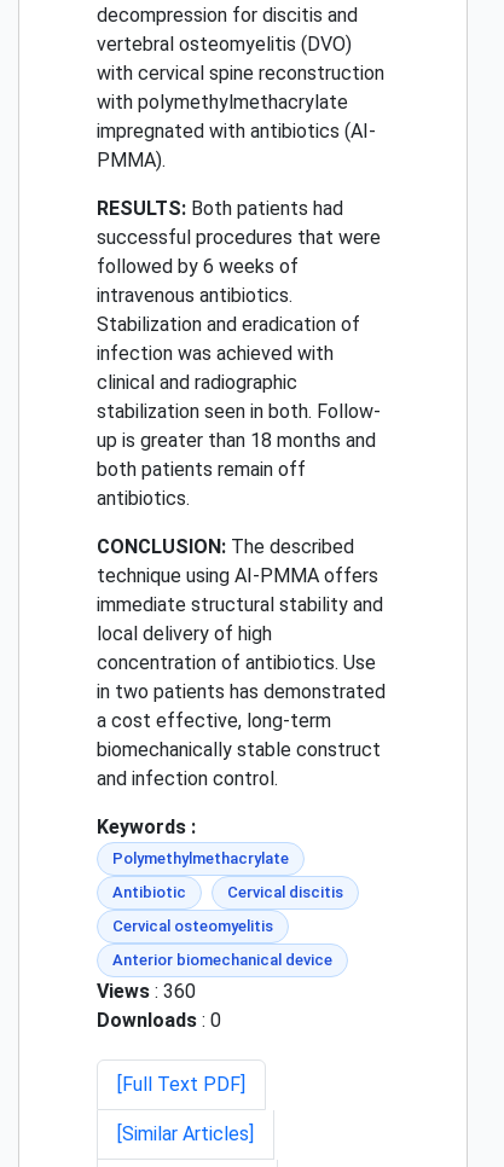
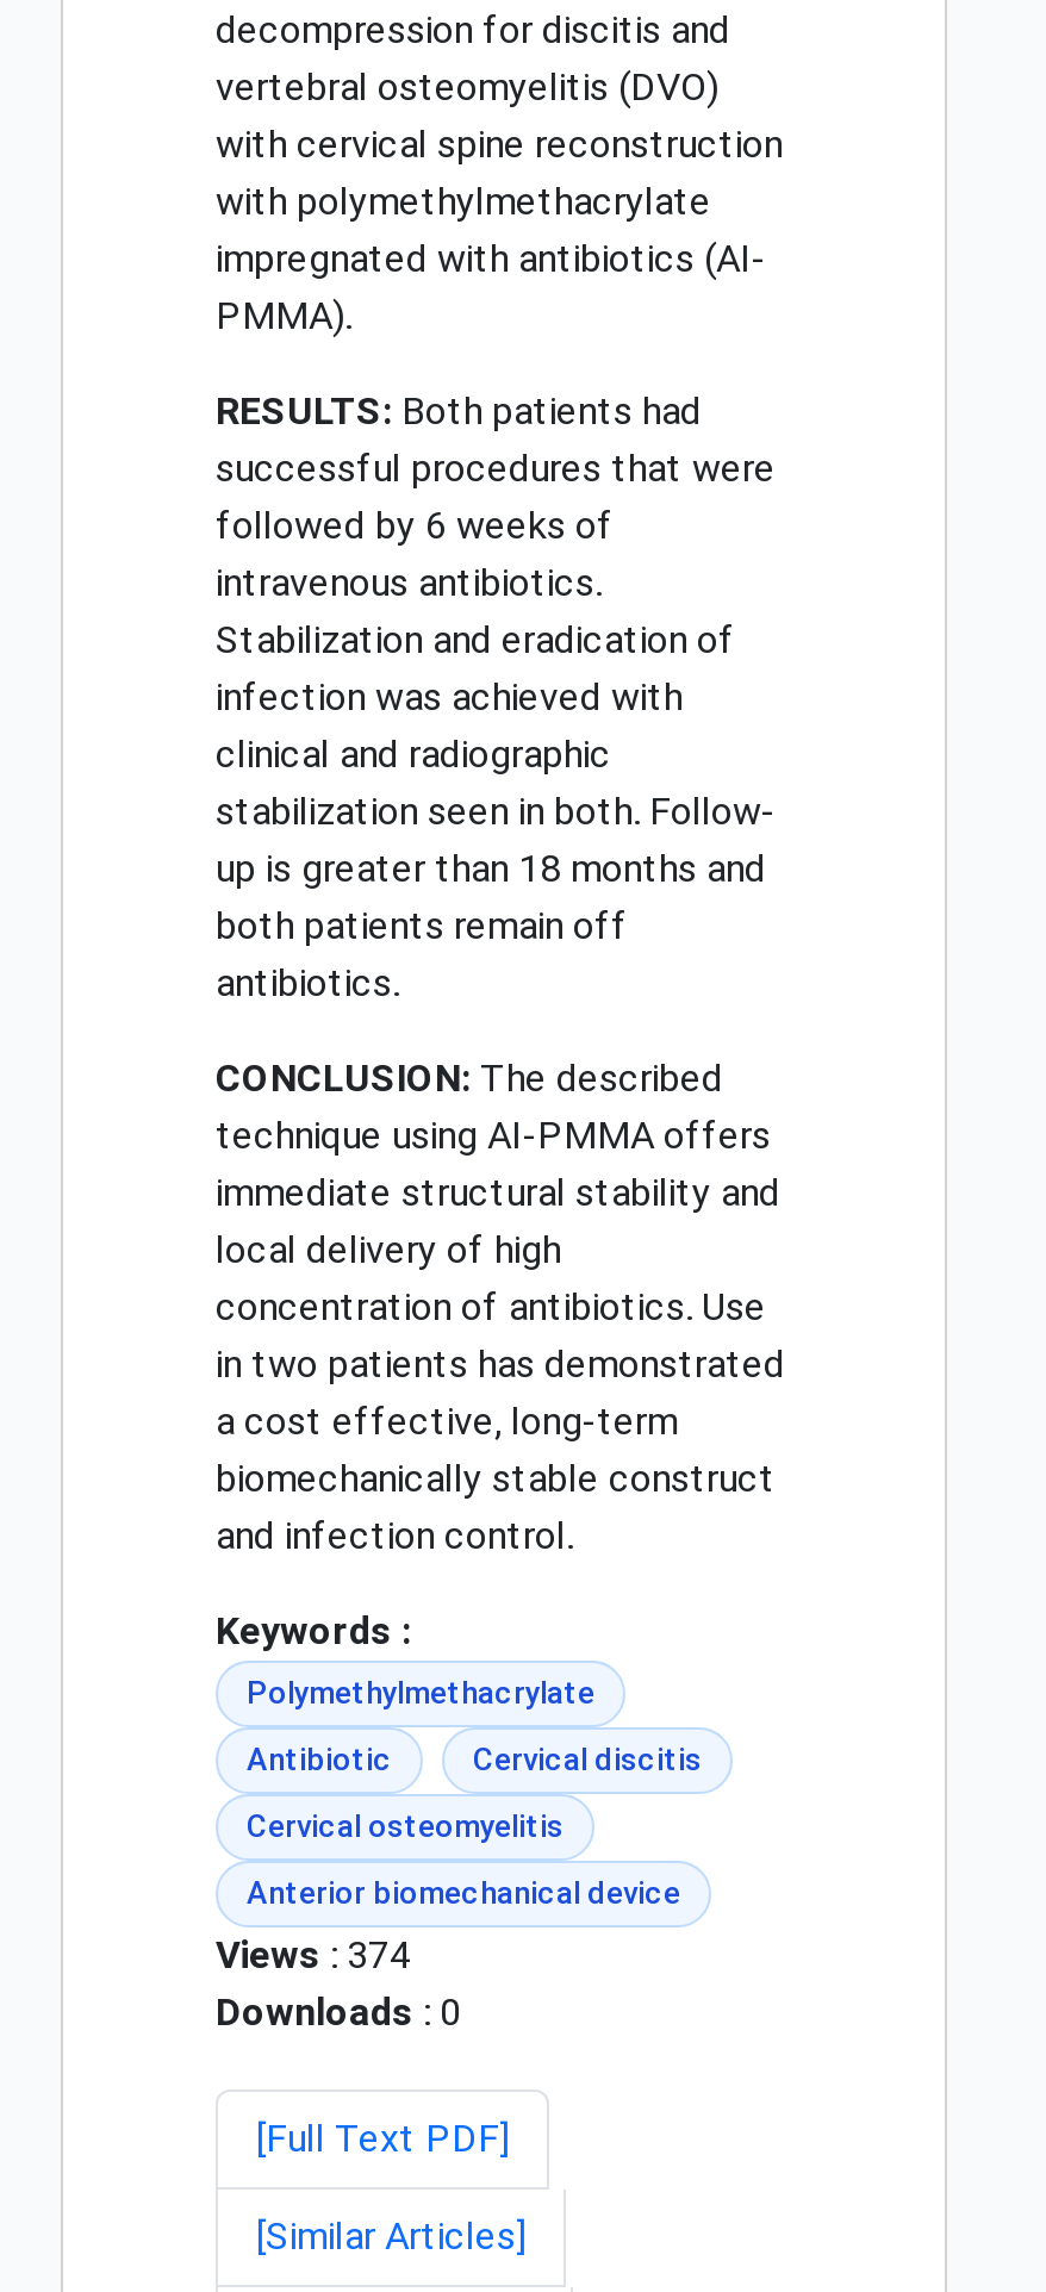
[97,980,196,1003] Views: 360 -> [216,1933,411,1978] Views: 374

